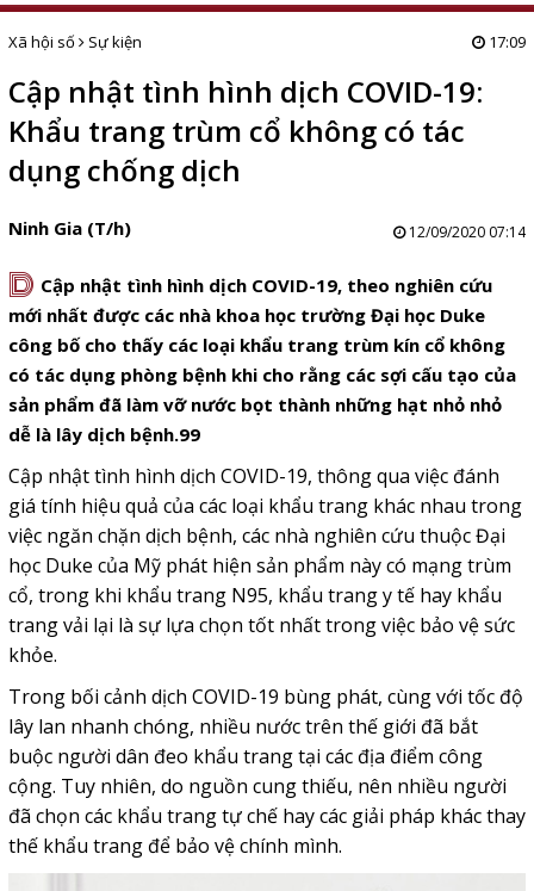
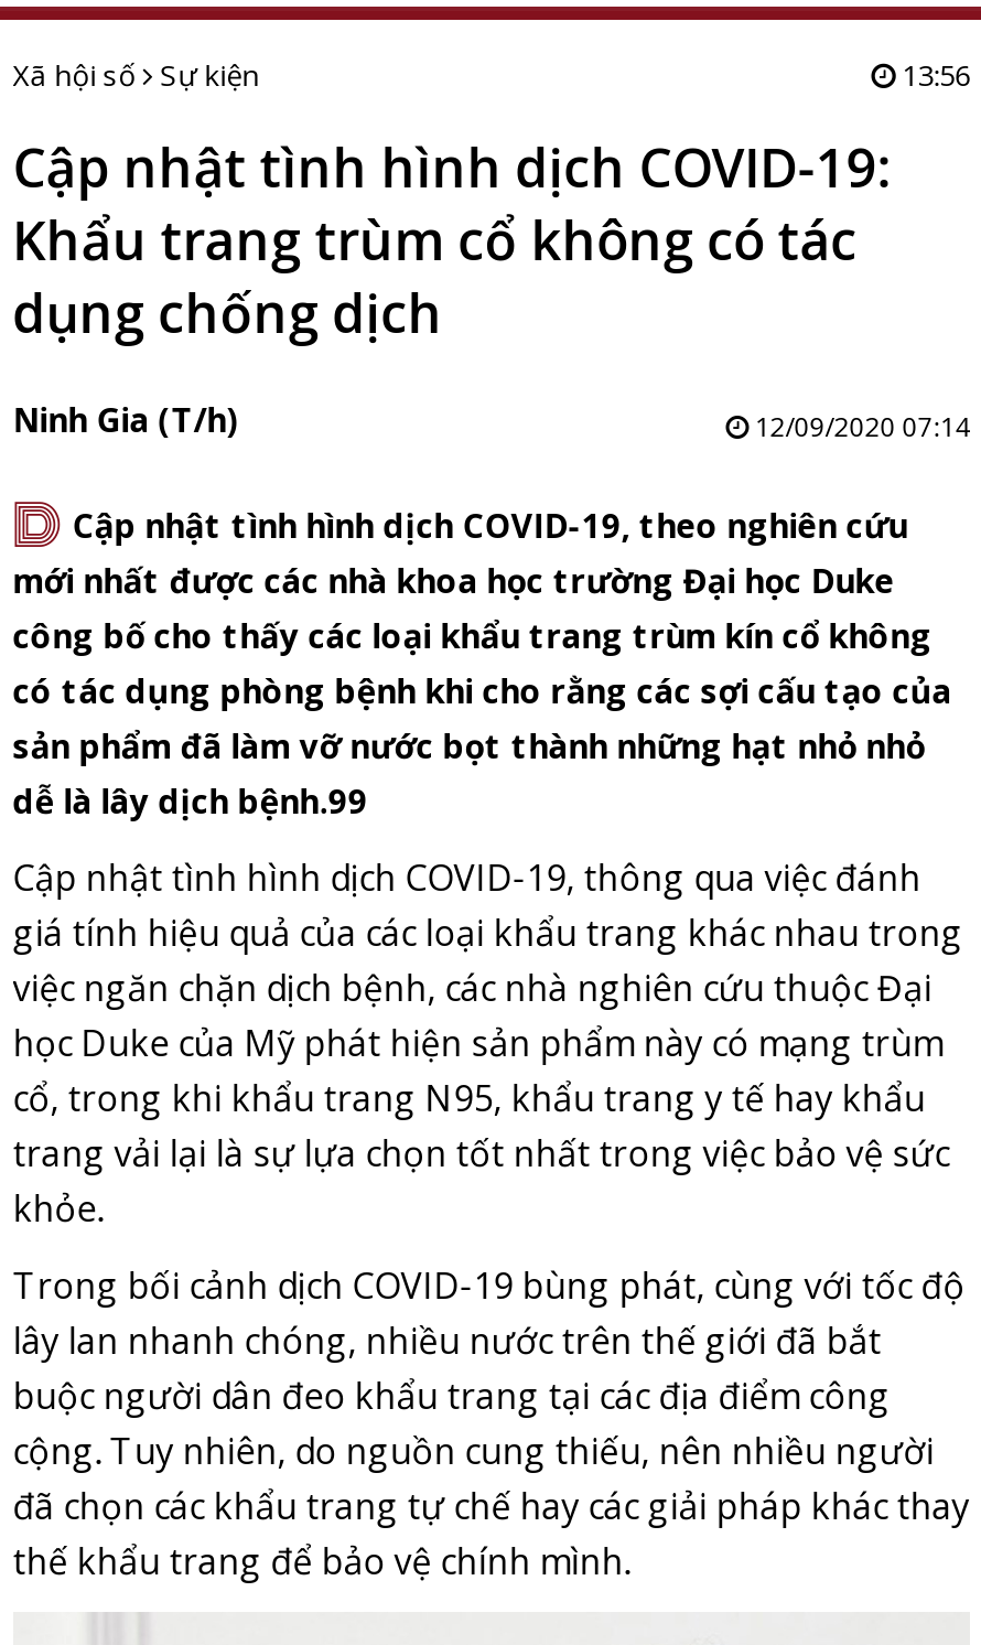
[485,31,526,52] 17:09 -> [896,55,971,95] 13:56

